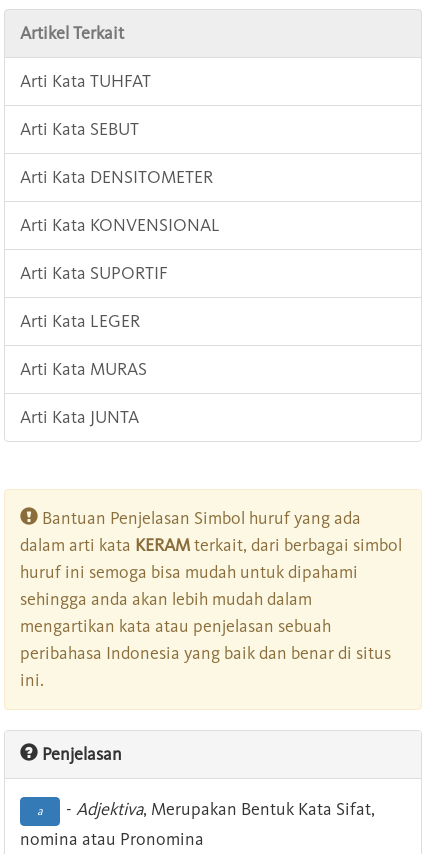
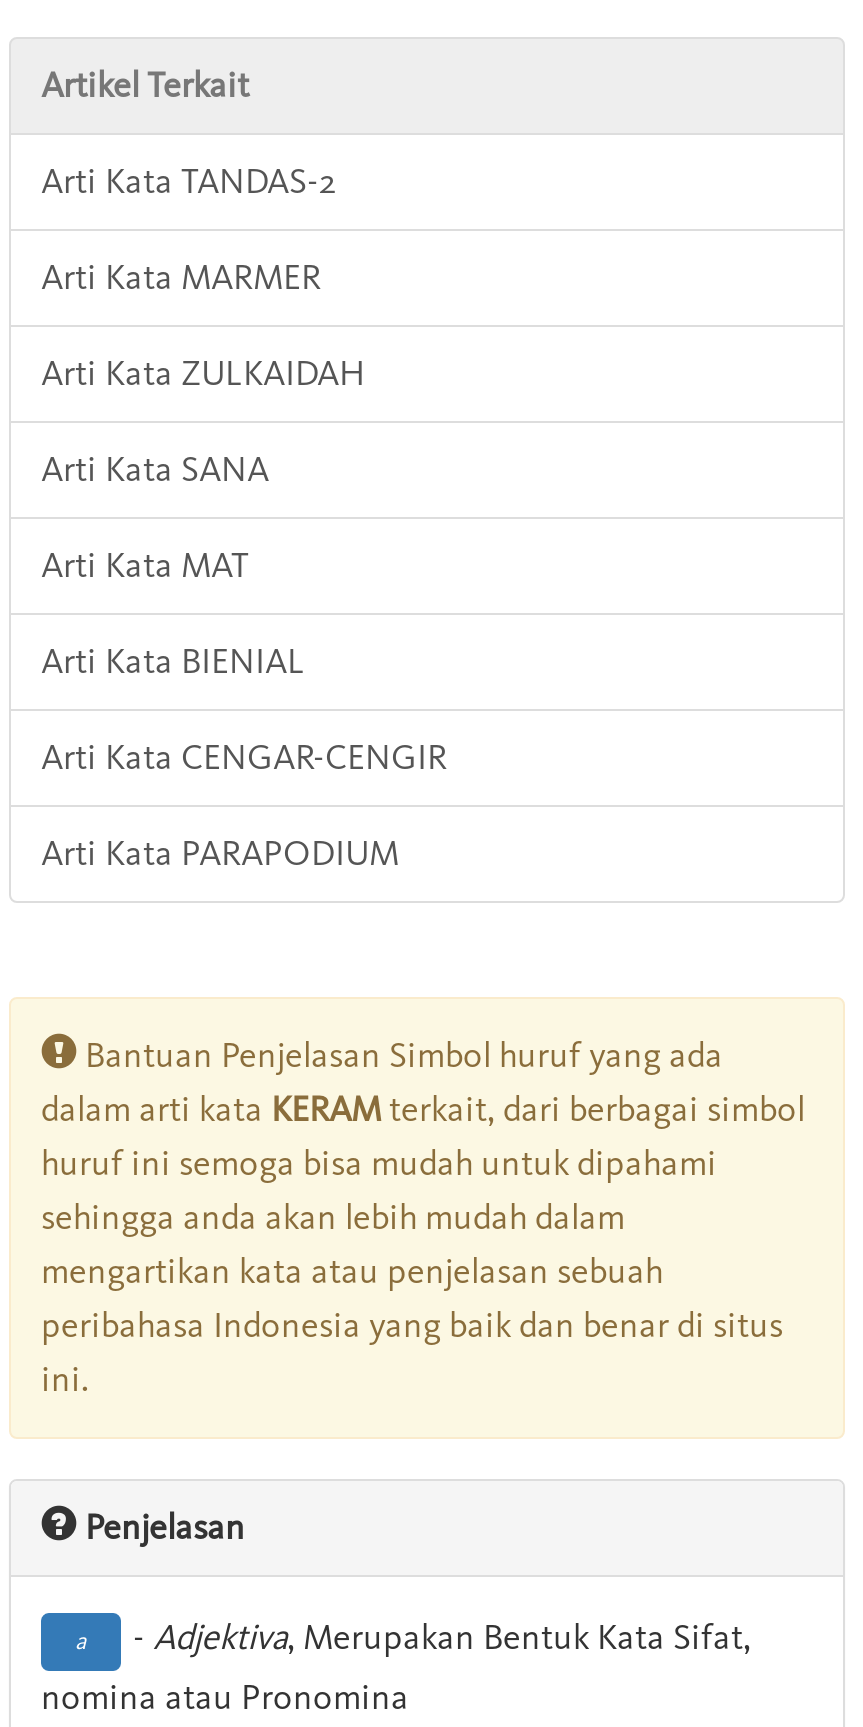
[20,70,151,92] Arti Kata TUHFAT -> [41,159,337,203] Arti Kata TANDAS-2
[20,118,139,140] Arti Kata SEBUT -> [41,255,321,299] Arti Kata MARMER
[20,166,213,188] Arti Kata DENSITOMETER -> [41,351,365,395] Arti Kata ZULKAIDAH
[20,214,220,236] Arti Kata KONVENSIONAL -> [41,447,269,491] Arti Kata SANA
[20,262,168,284] Arti Kata SUPORTIF -> [41,543,249,587] Arti Kata MAT
[20,310,140,332] Arti Kata LEGER -> [41,639,305,683] Arti Kata BIENIAL
[20,358,147,380] Arti Kata MURAS -> [41,735,447,779] Arti Kata CENGAR-CENGIR
[20,406,139,428] Arti Kata JUNTA -> [41,831,399,875] Arti Kata PARAPODIUM

